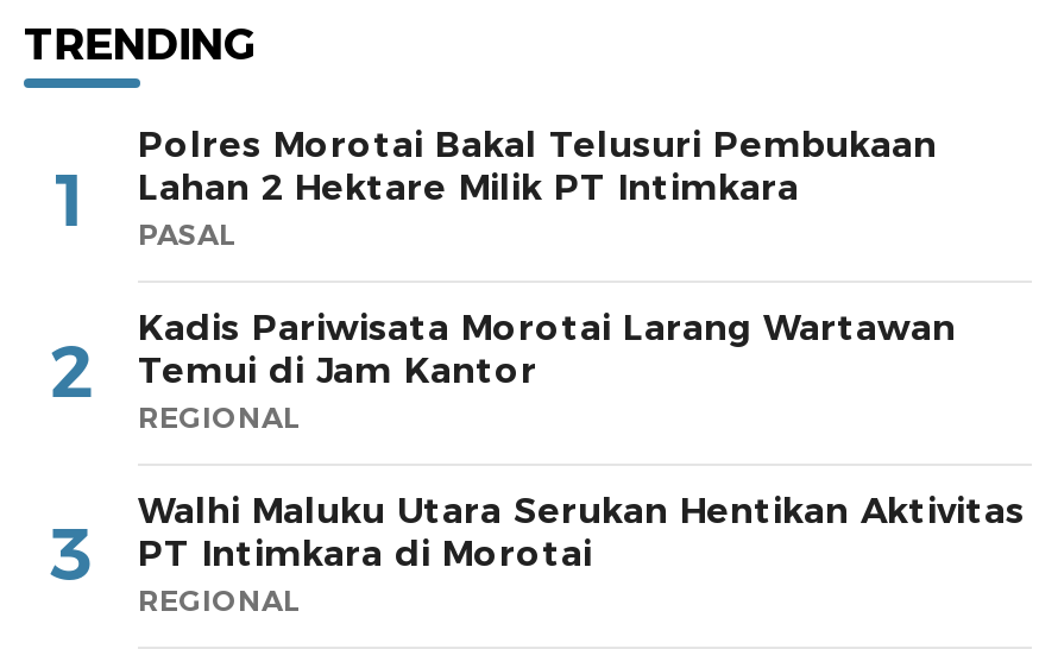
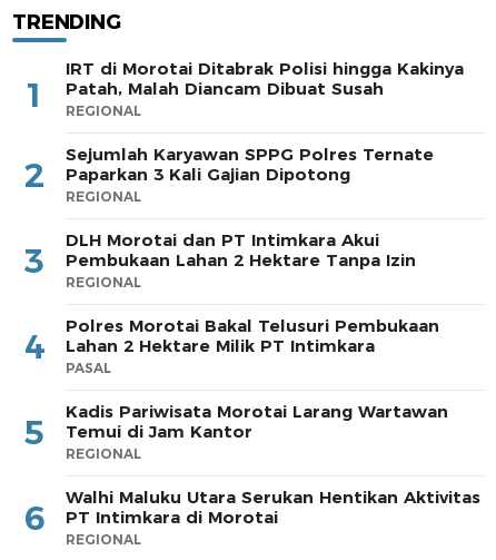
none -> [24,57,464,196] IRT di Morotai Ditabrak Polisi hingga Kakinya | Patah, Malah Diancam Dibuat Susah | REGIONAL | 2
none -> [24,143,434,282] Sejumlah Karyawan SPPG Polres Ternate | Paparkan 3 Kali Gajian Dipotong | REGIONAL | 3
none -> [24,229,416,367] DLH Morotai dan PT Intimkara Akui | Pembukaan Lahan 2 Hektare Tanpa Izin | REGIONAL | 4
[49,328,537,434] 2 Temui di Jam Kantor REGIONAL -> [24,412,252,461] 5 Temui di Jam Kantor REGIONAL
[49,511,84,599] 3 -> [24,497,40,538] 6

